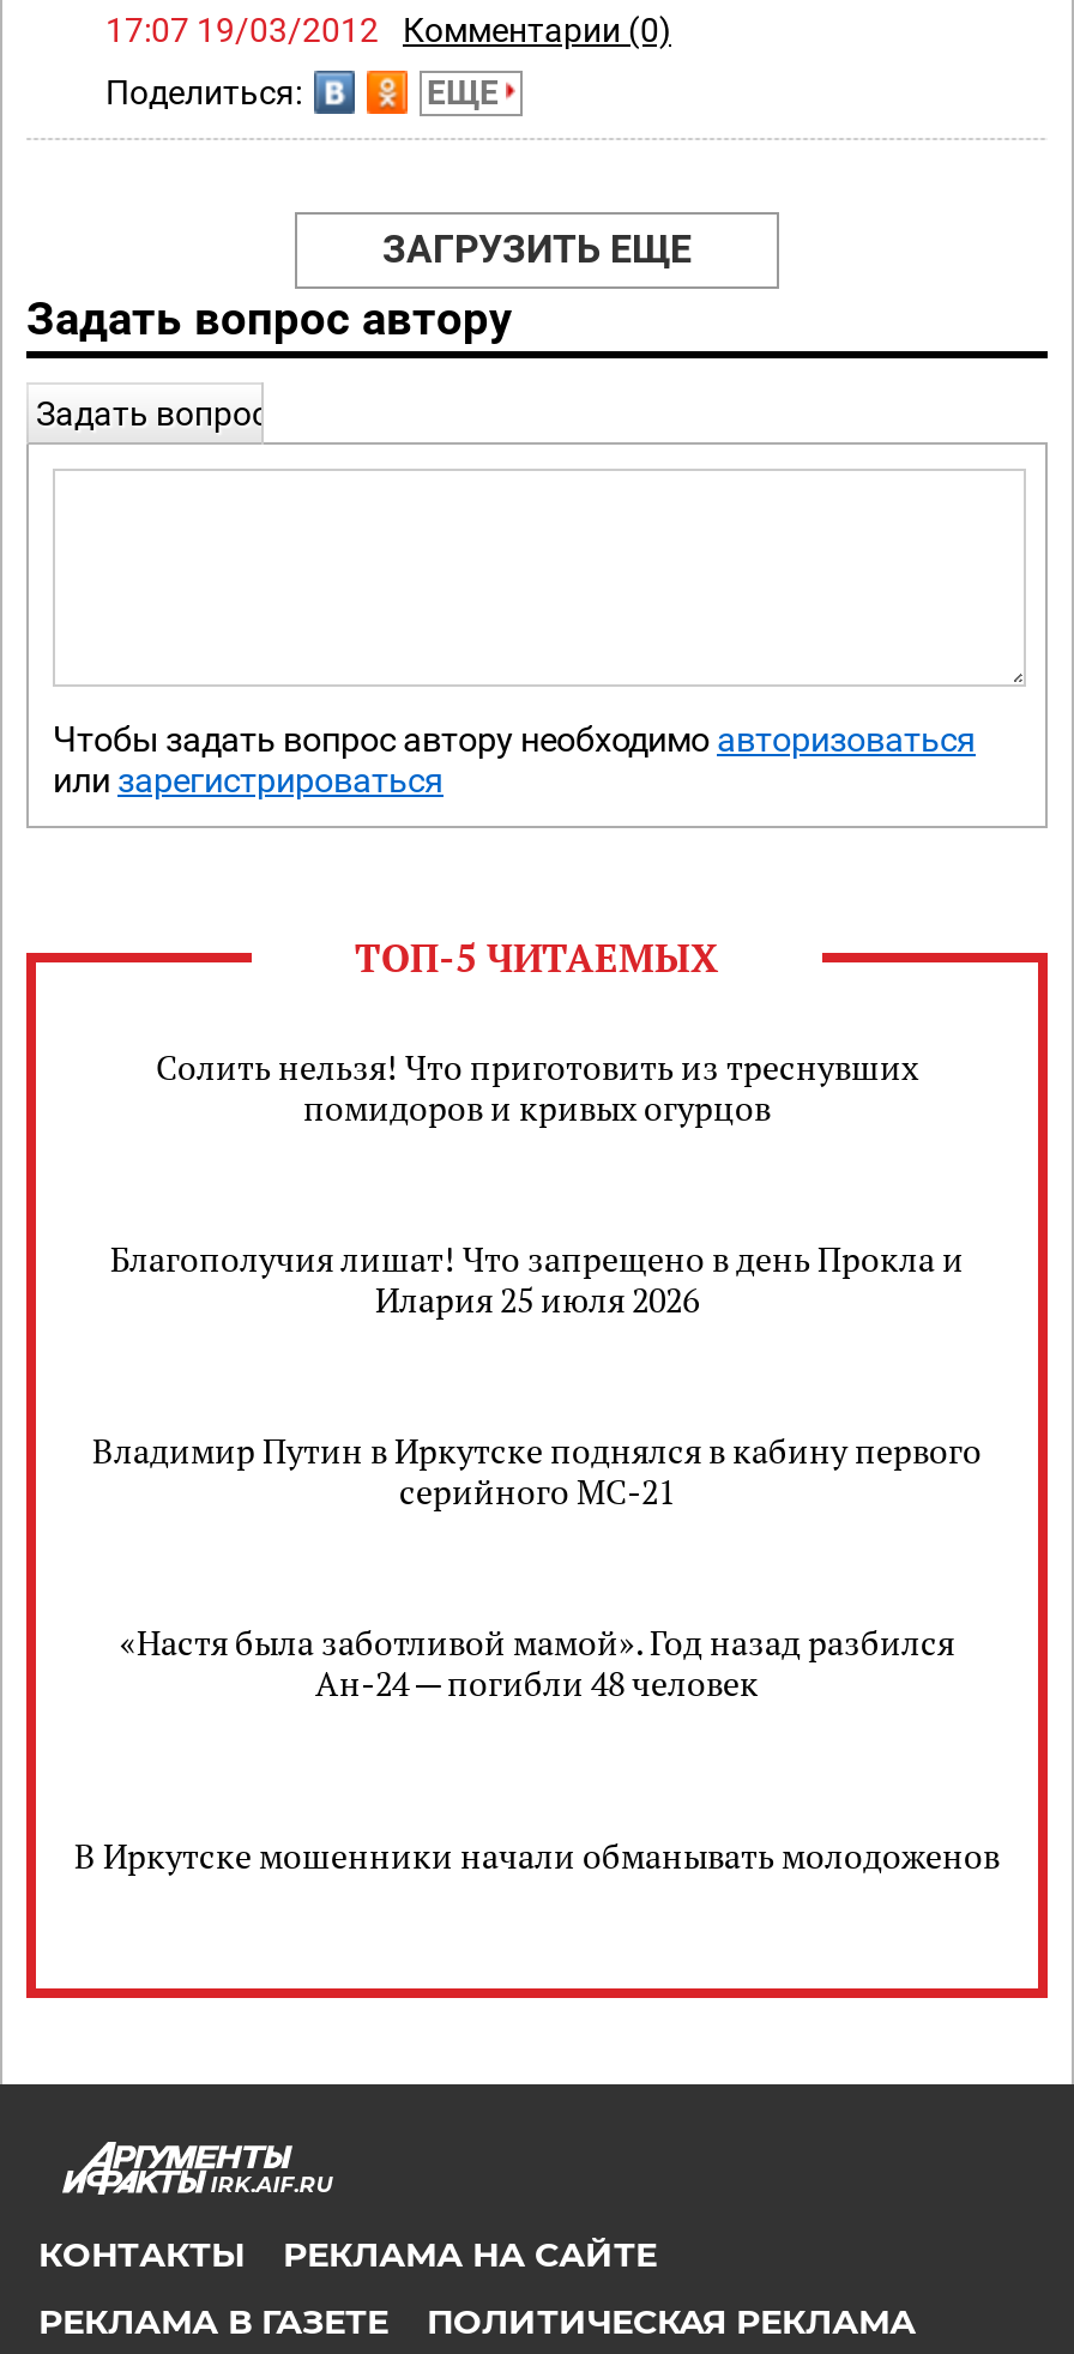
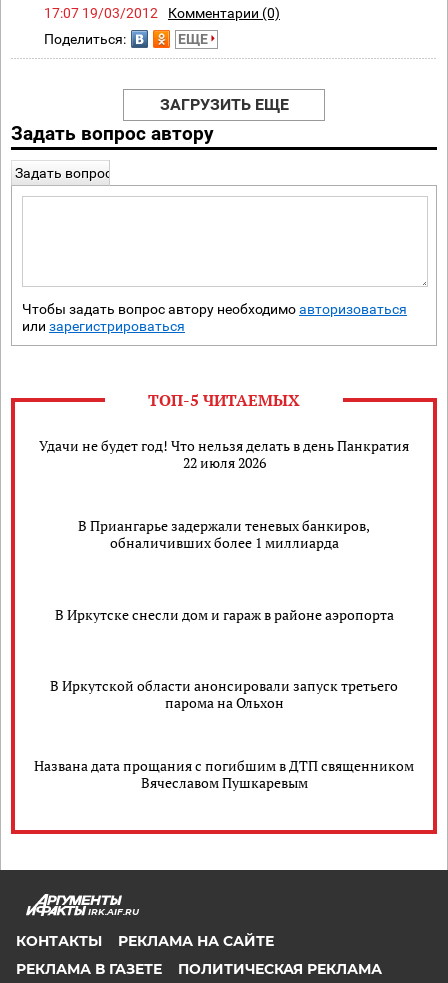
[156,1044,918,1130] Солить нельзя! Что приготовить из треснувших | помидоров и кривых огурцов -> [39,436,409,472] Удачи не будет год! Что нельзя делать в день Панкратия | 22 июля 2026
[110,1236,964,1322] Благополучия лишат! Что запрещено в день Прокла и | Илария 25 июля 2026 -> [78,516,370,552] В Приангарье задержали теневых банкиров, | обналичивших более 1 миллиарда
[92,1428,982,1514] Владимир Путин в Иркутске поднялся в кабину первого | серийного МС-21 -> [54,604,393,623] В Иркутске снесли дом и гараж в районе аэропорта
[120,1619,954,1706] «Настя была заботливой мамой». Год назад разбился | Ан-24 — погибли 48 человек -> [50,676,398,712] В Иркутской области анонсировали запуск третьего | парома на Ольхон
[74,1831,1000,1877] В Иркутске мошенники начали обманывать молодоженов -> [34,756,414,792] Названа дата прощания с погибшим в ДТП священником | Вячеславом Пушкаревым

